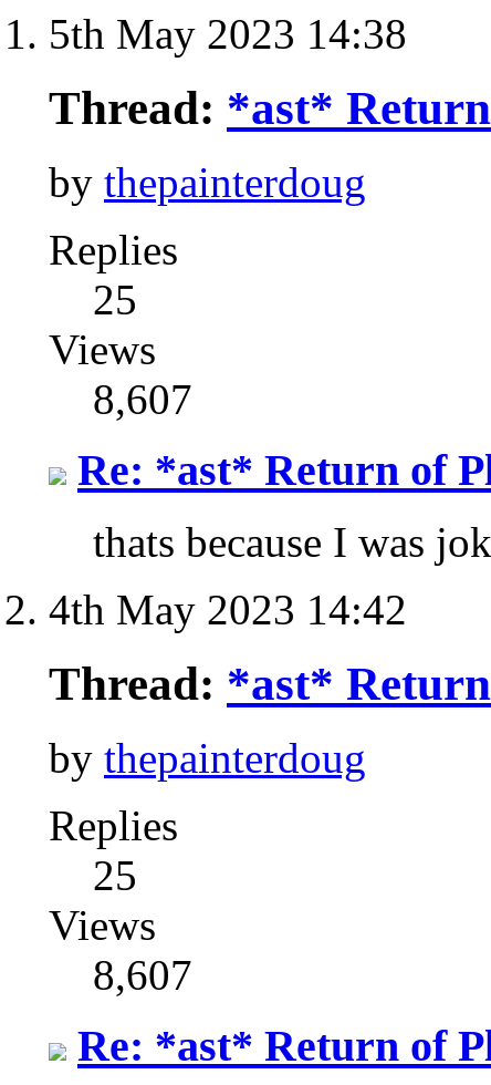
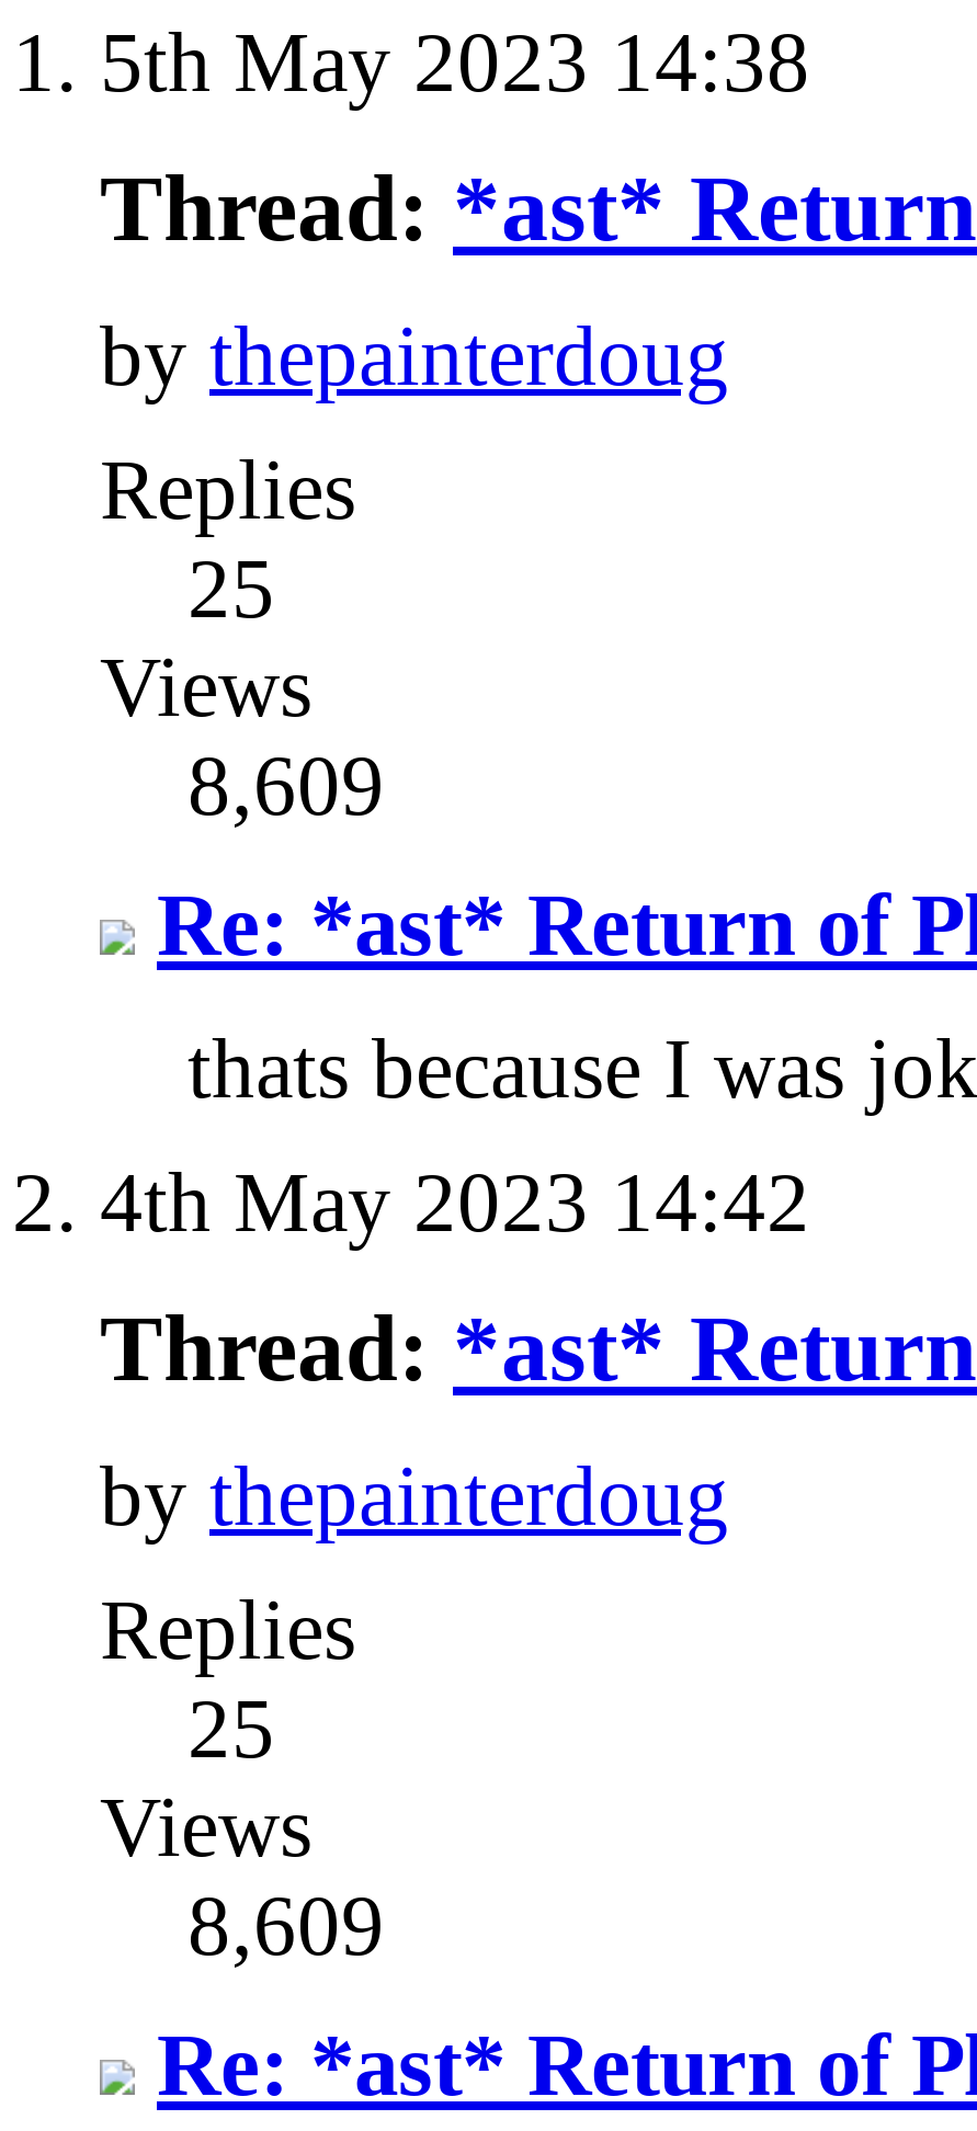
[93,375,192,422] 8,607 -> [188,737,385,831] 8,609
[93,951,192,998] 8,607 -> [188,1877,385,1972] 8,609

